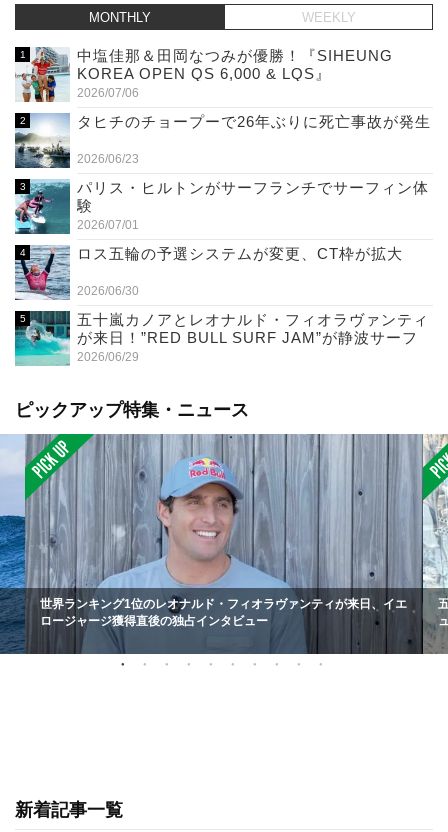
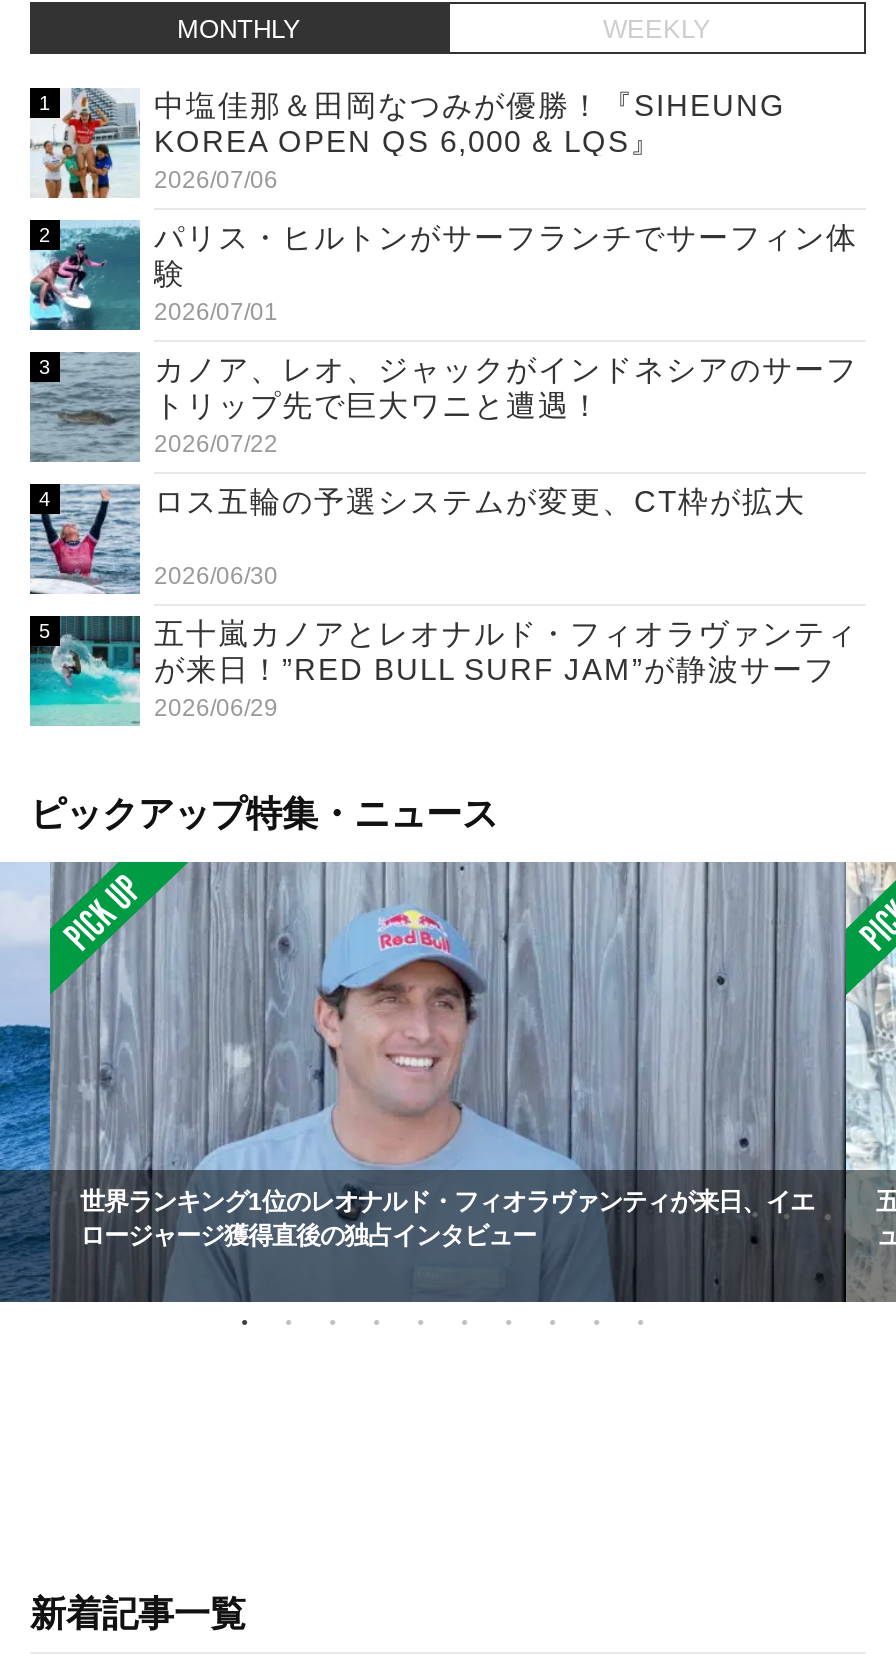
[14,113,431,168] [image] | タヒチのチョープーで26年ぶりに死亡事故が発生 | 2026/06/23 -> none
moved [13,178,429,236] -> [26,218,858,334]: [image] | パリス・ヒルトンがサーフランチでサーフィン体 | 験 | 2026/07/01
none -> [30,351,858,462] [image] | カノア、レオ、ジャックがインドネシアのサーフ | トリップ先で巨大ワニと遭遇！ | 2026/07/22

